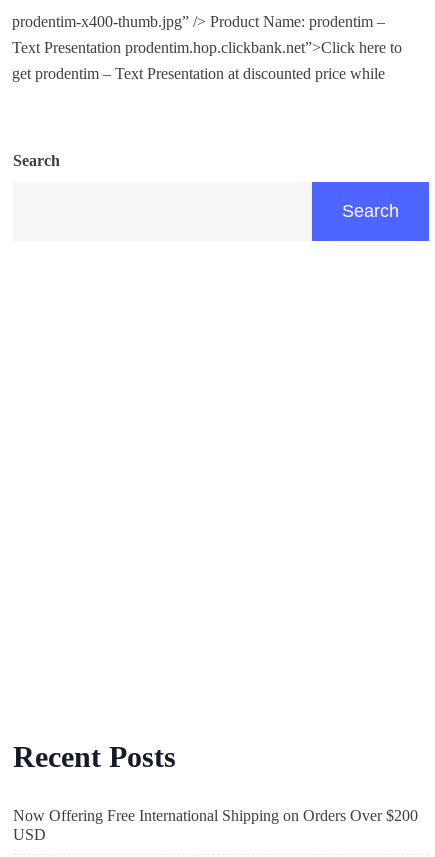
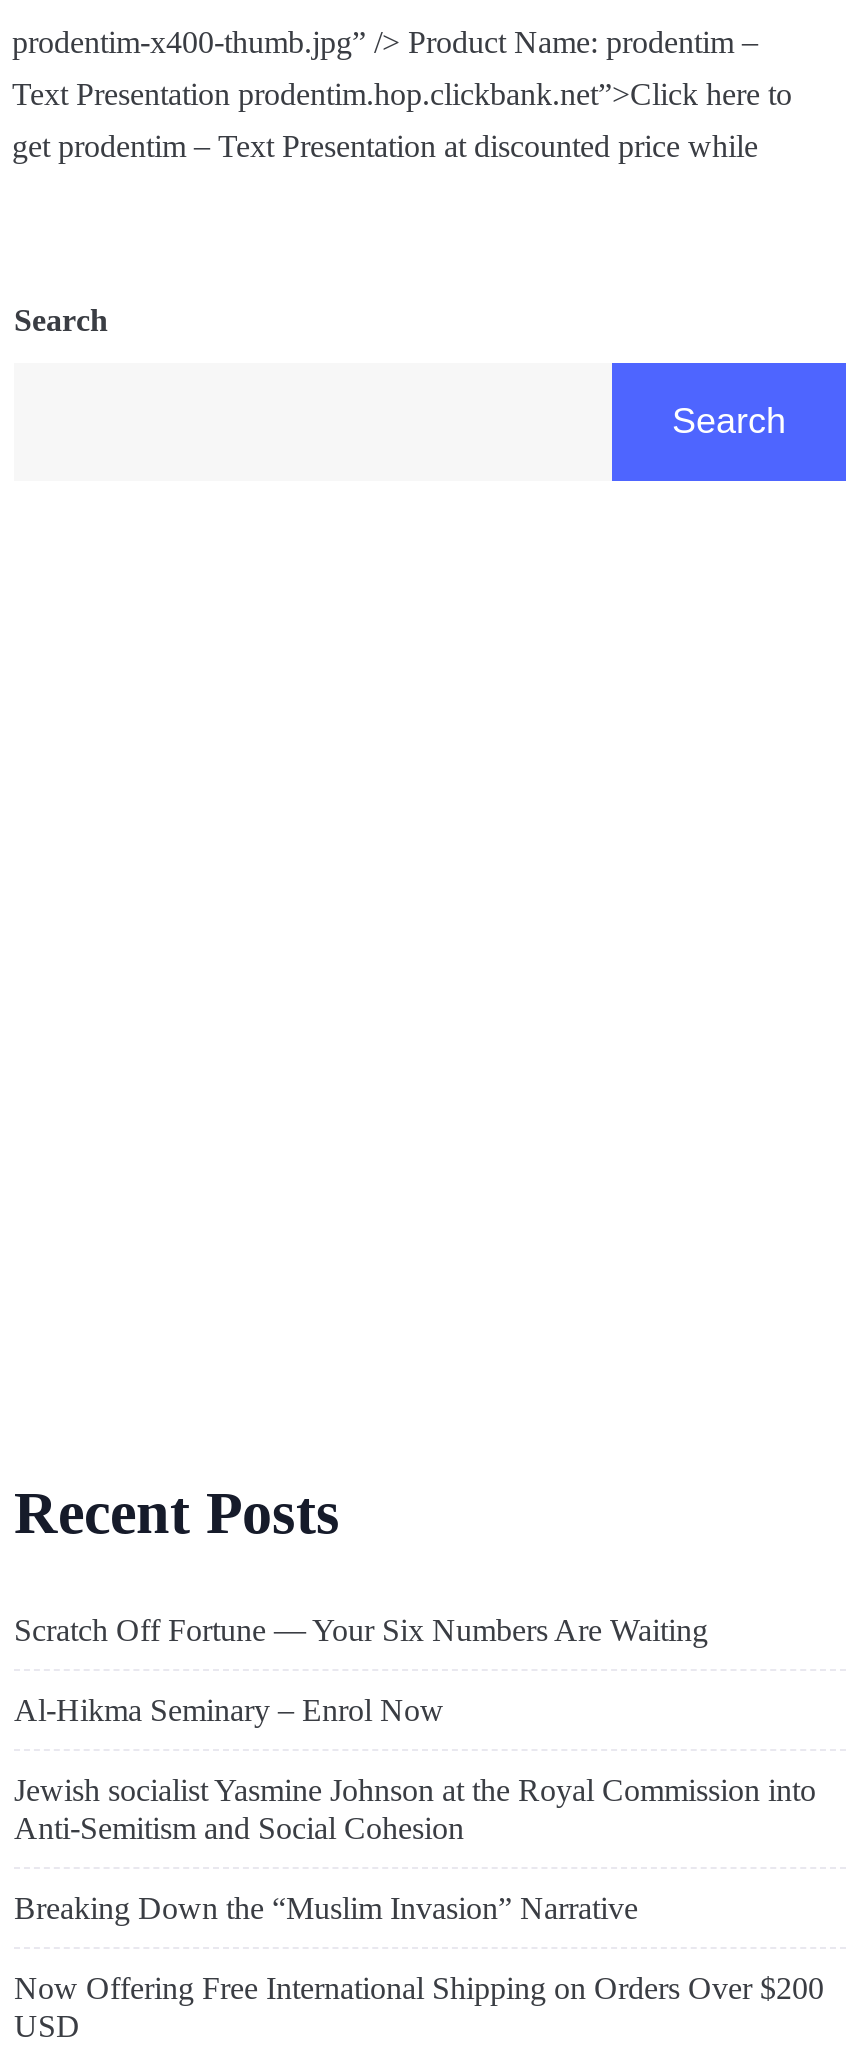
none -> [14,1612,816,1924] Scratch Off Fortune — Your Six Numbers Are Waiting | Al-Hikma Seminary – Enrol Now | Jewish socialist Yasmine Johnson at the Royal Commission into | Anti-Semitism and Social Cohesion | Breaking Down the “Muslim Invasion” Narrative

